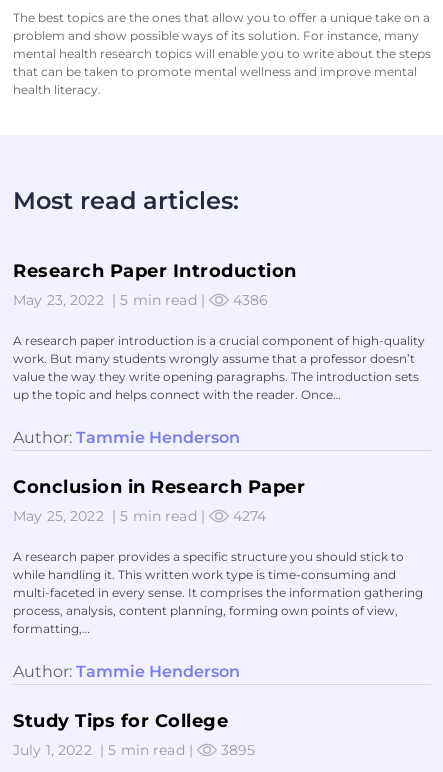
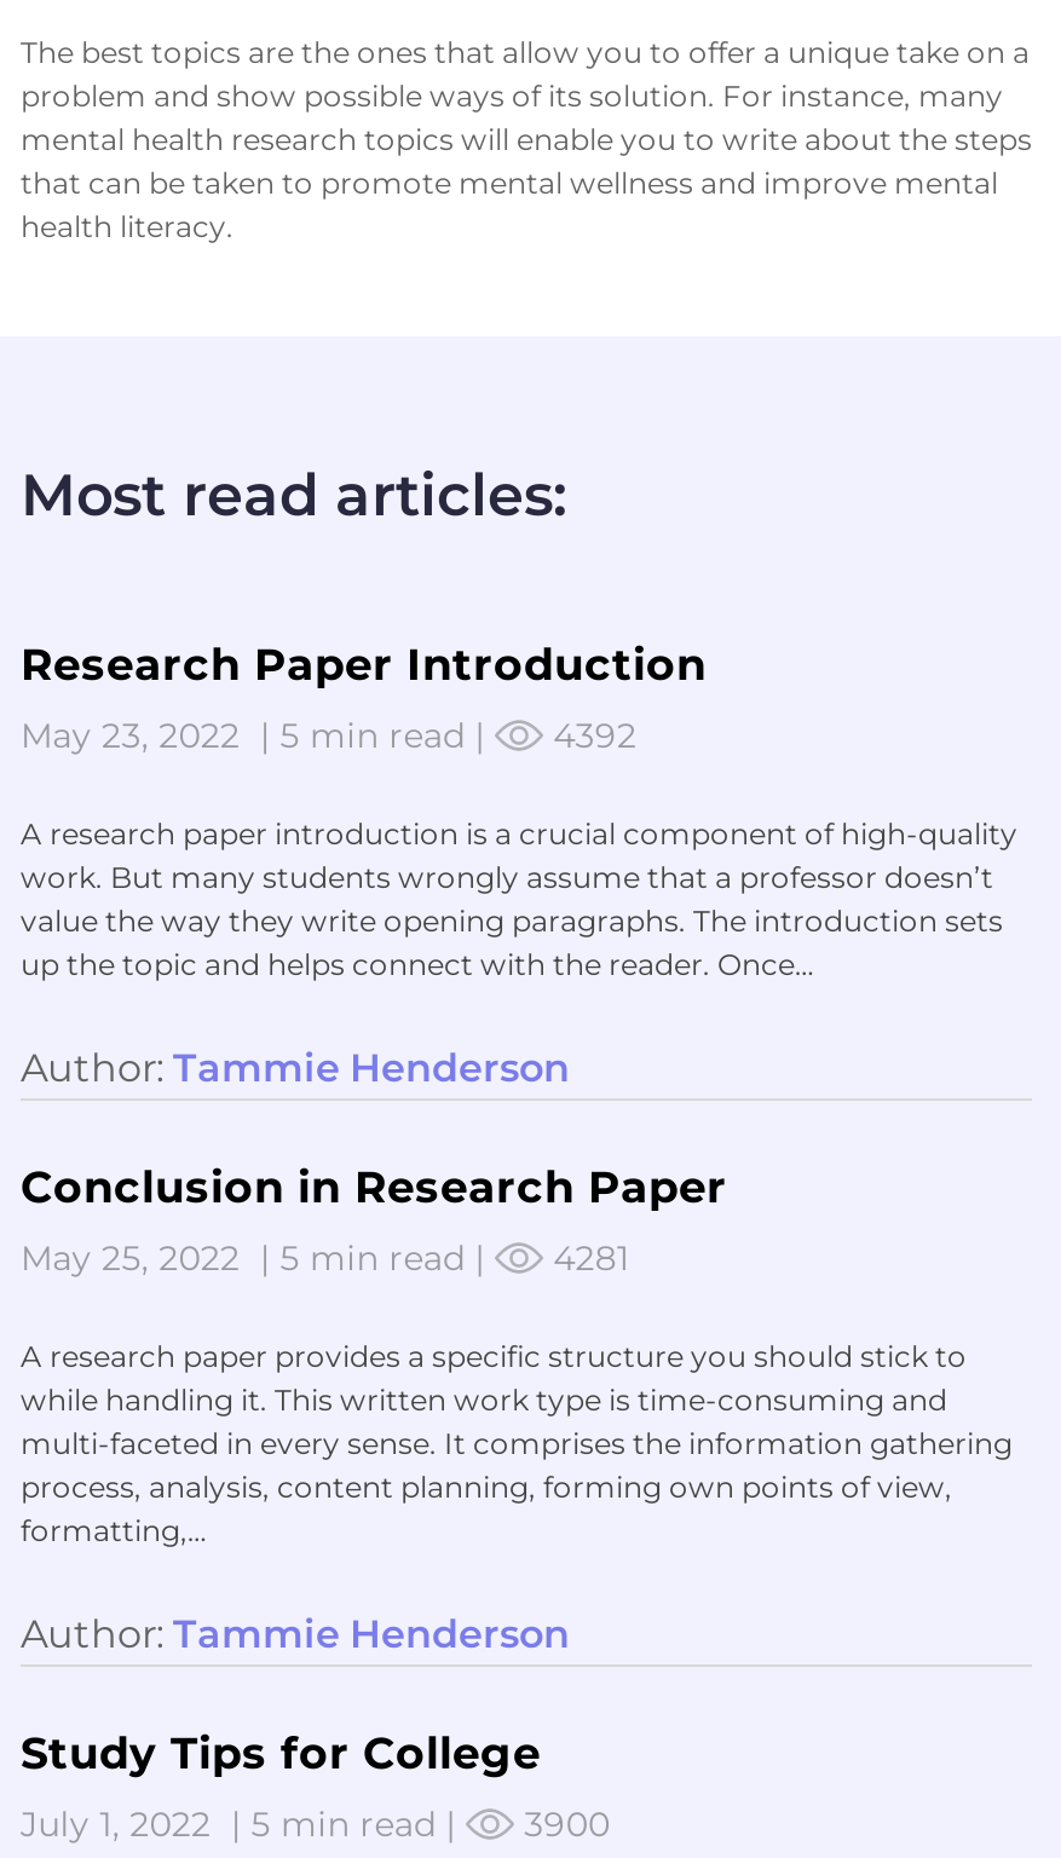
[233,291,269,309] 4386 -> [553,714,637,757] 4392
[233,507,267,525] 4274 -> [553,1236,629,1280] 4281
[221,741,256,759] 3895 -> [524,1802,610,1846] 3900

